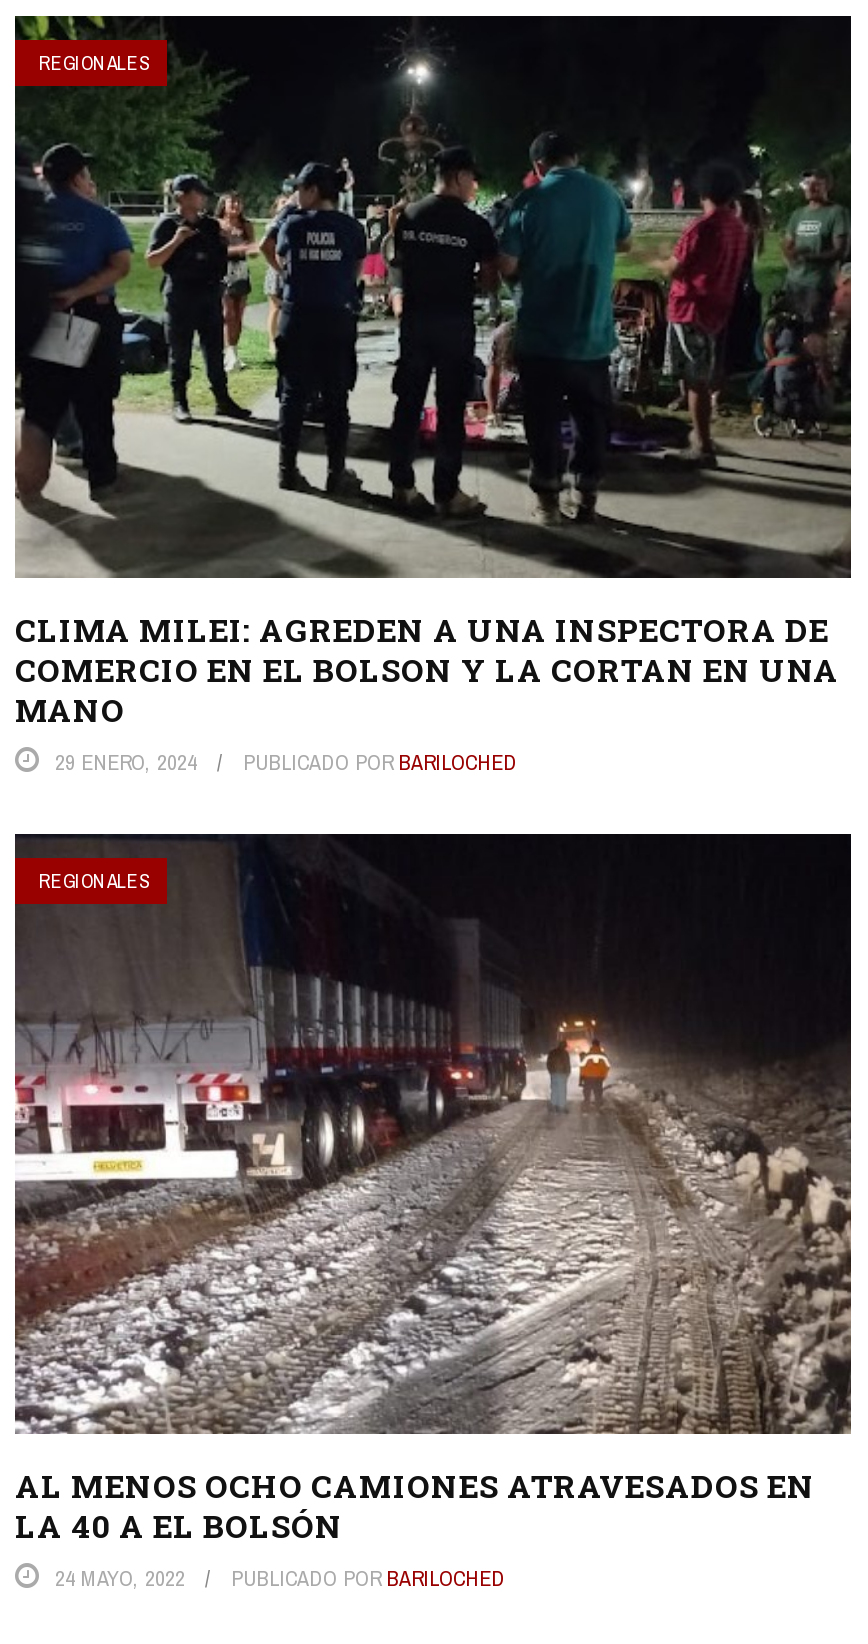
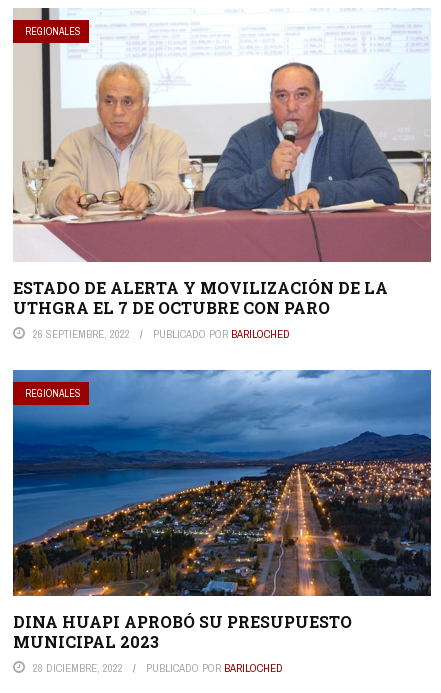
[13,13,853,776] [image] | CLIMA MILEI: AGREDEN A UNA INSPECTORA DE | COMERCIO EN EL BOLSON Y LA CORTAN EN UNA | MANO | 29 ENERO, 2024 -> [13,8,431,341] [image] | ESTADO DE ALERTA Y MOVILIZACIÓN DE LA | UTHGRA EL 7 DE OCTUBRE CON PARO | 26 SEPTIEMBRE, 2022
[13,831,853,1591] [image] | AL MENOS OCHO CAMIONES ATRAVESADOS EN | LA 40 A EL BOLSÓN | 24 MAYO, 2022 -> [12,369,432,675] [image] | DINA HUAPI APROBÓ SU PRESUPUESTO | MUNICIPAL 2023 | 28 DICIEMBRE, 2022

